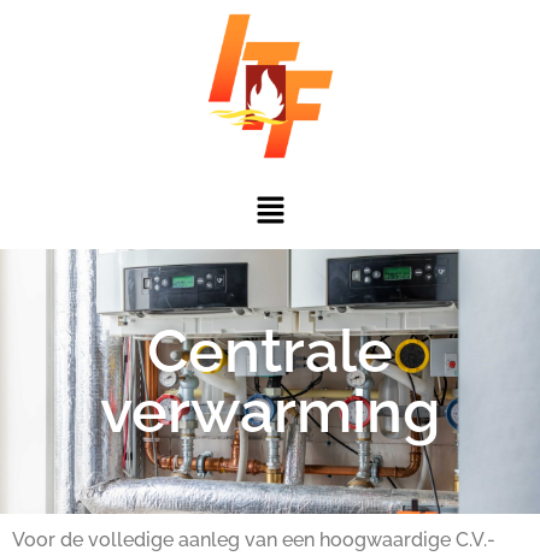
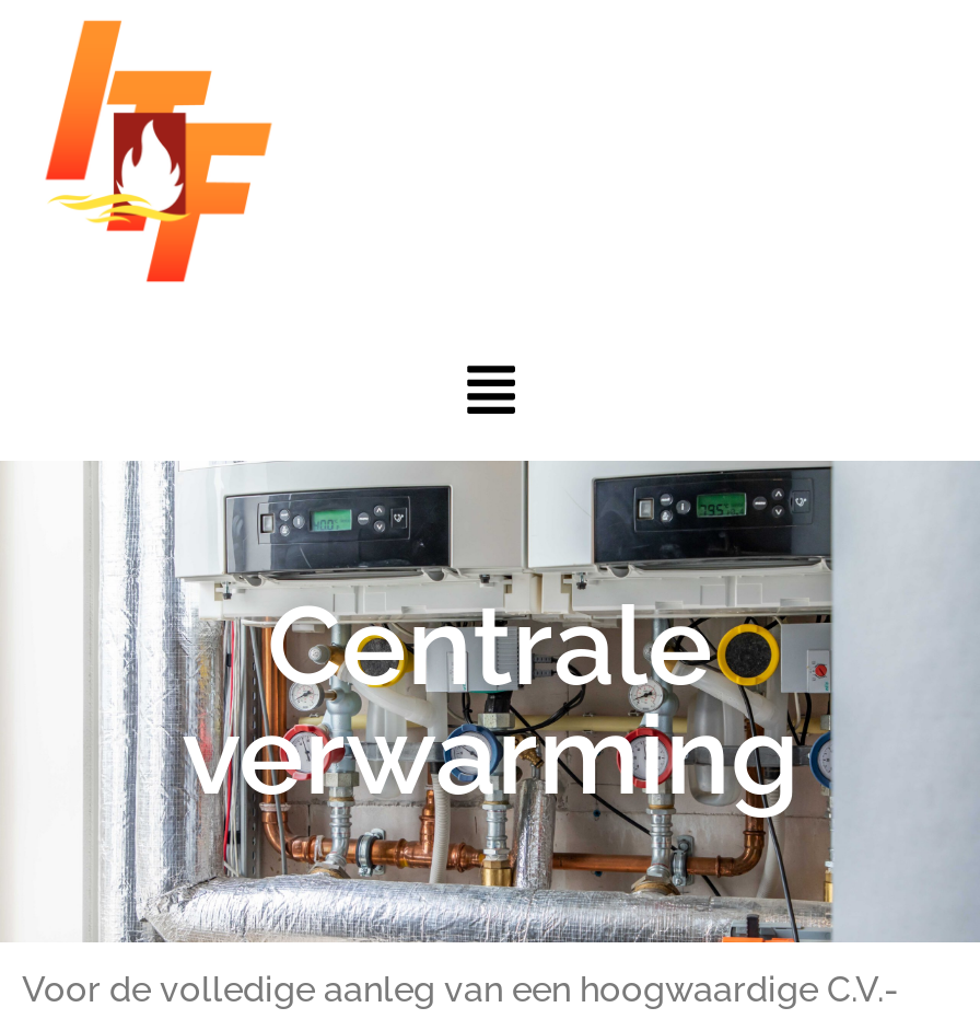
none -> [44,19,273,283] [image]
[207,13,334,159] [image] -> none

